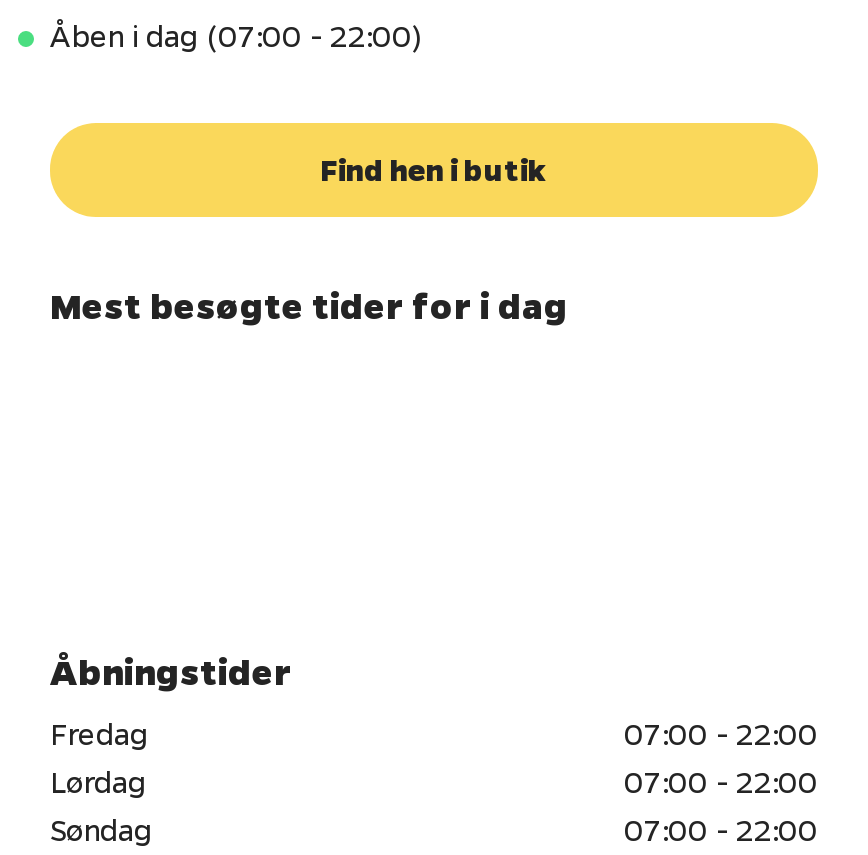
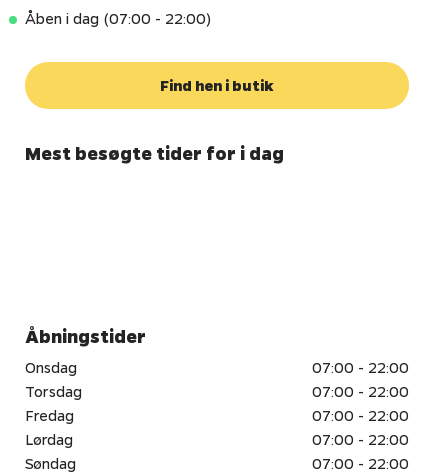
none -> [25,357,409,401] Onsdag | 07:00 - 22:00 | Torsdag | 07:00 - 22:00

